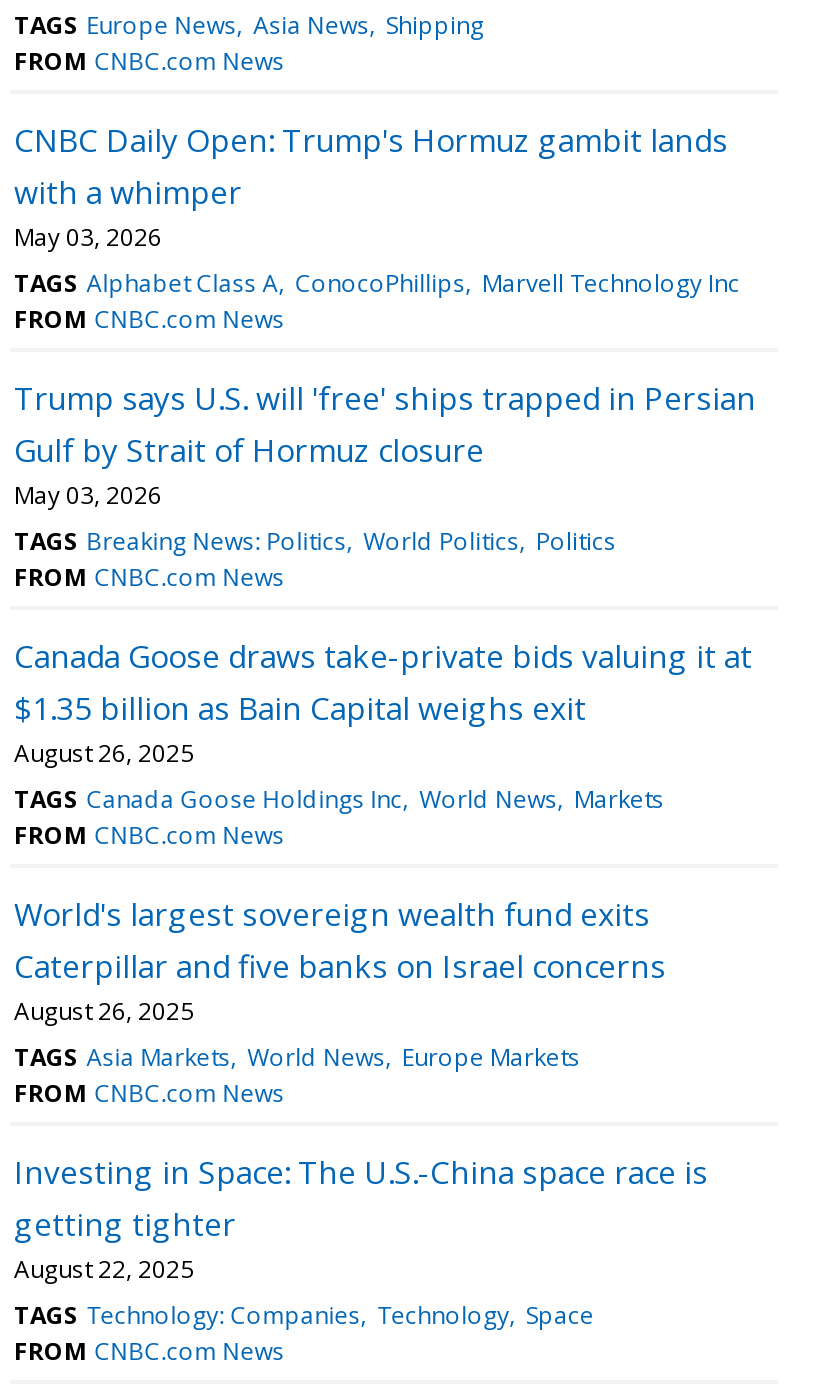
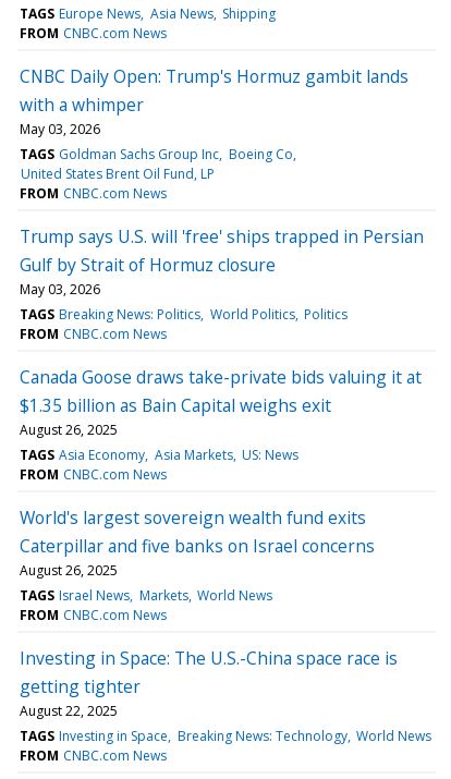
[14,266,740,300] TAGS Alphabet Class A ConocoPhillips Marvell Technology Inc -> [20,145,293,183] TAGS Goldman Sachs Group Inc Boeing Co | United States Brent Oil Fund, LP
[14,782,664,816] TAGS Canada Goose Holdings Inc World News Markets -> [20,445,298,464] TAGS Asia Economy Asia Markets US: News
[14,1040,580,1074] TAGS Asia Markets World News Europe Markets -> [20,586,272,604] TAGS Israel News Markets World News
[14,1298,594,1332] TAGS Technology: Companies Technology Space -> [20,726,431,745] TAGS Investing in Space Breaking News: Technology World News

